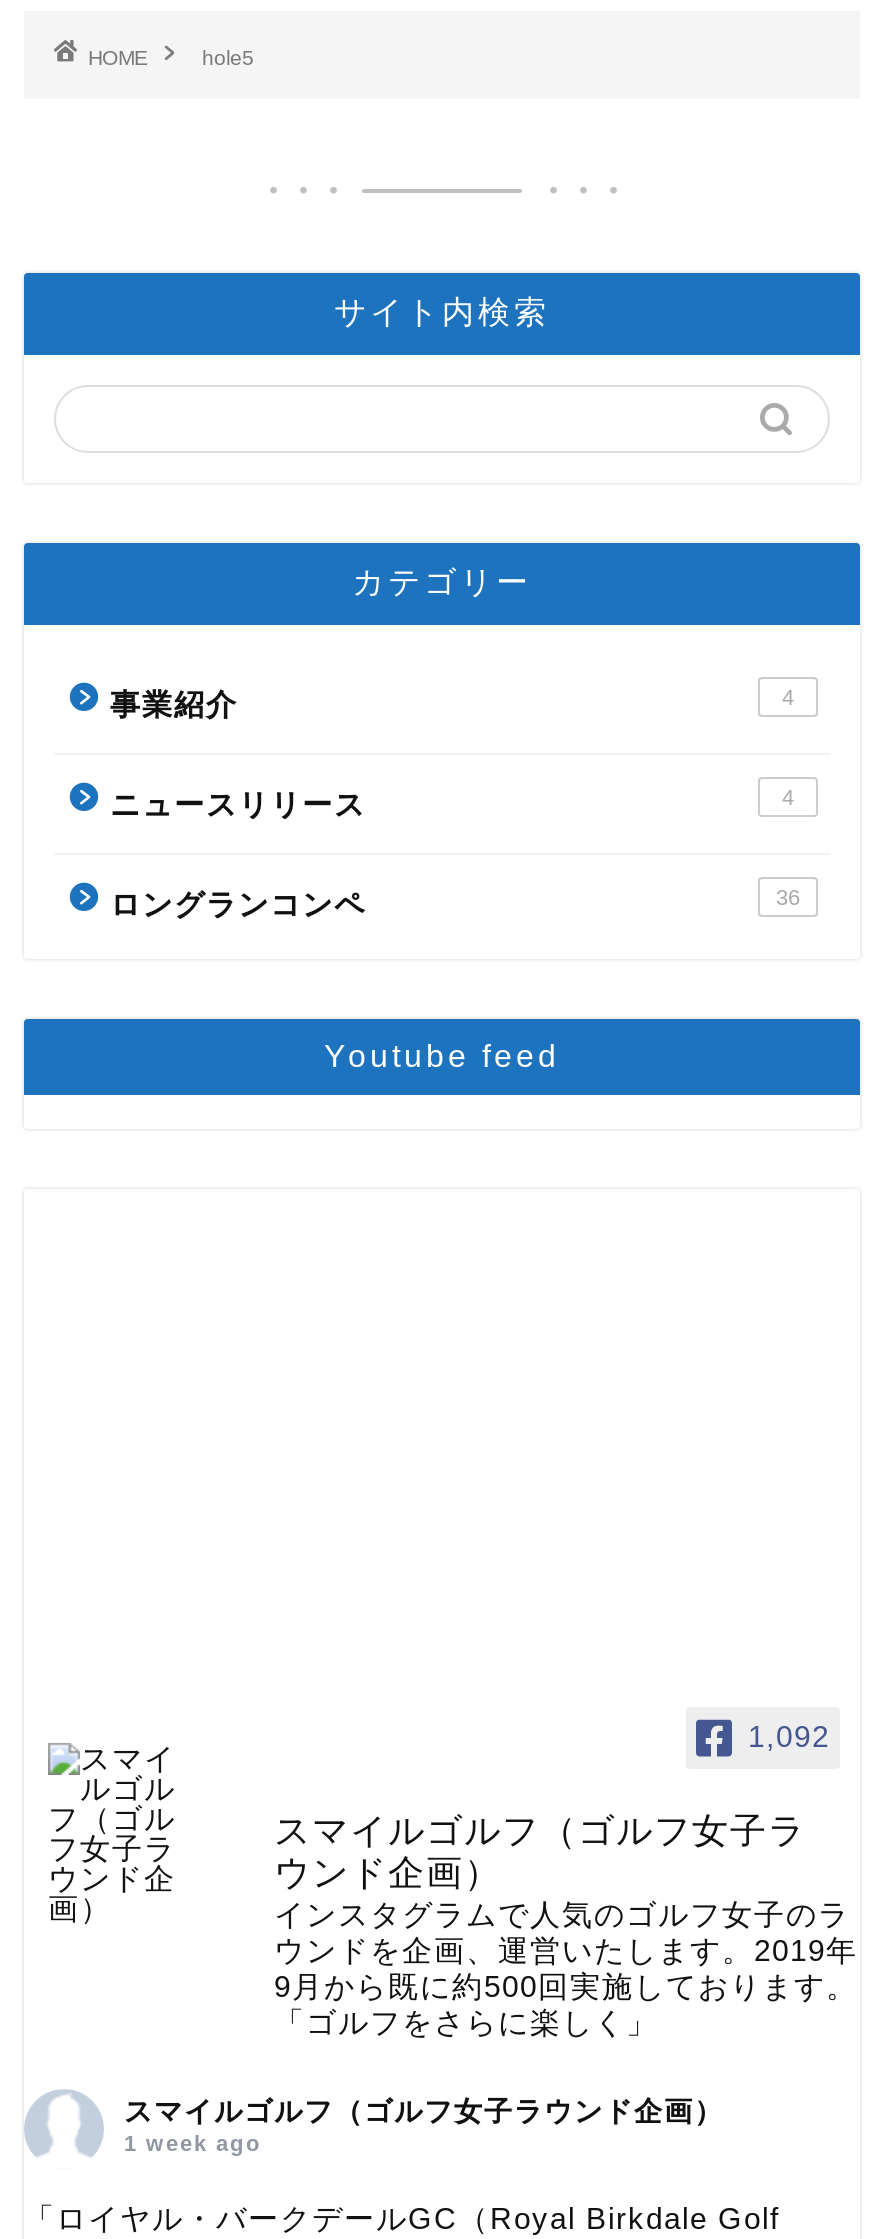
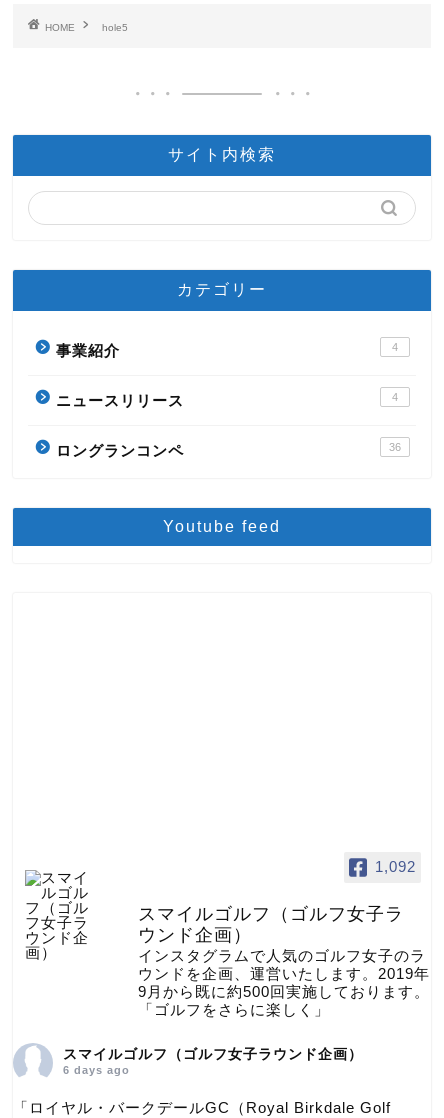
[124,2131,262,2155] 1 week ago -> [63,1064,130,1076] 6 days ago

